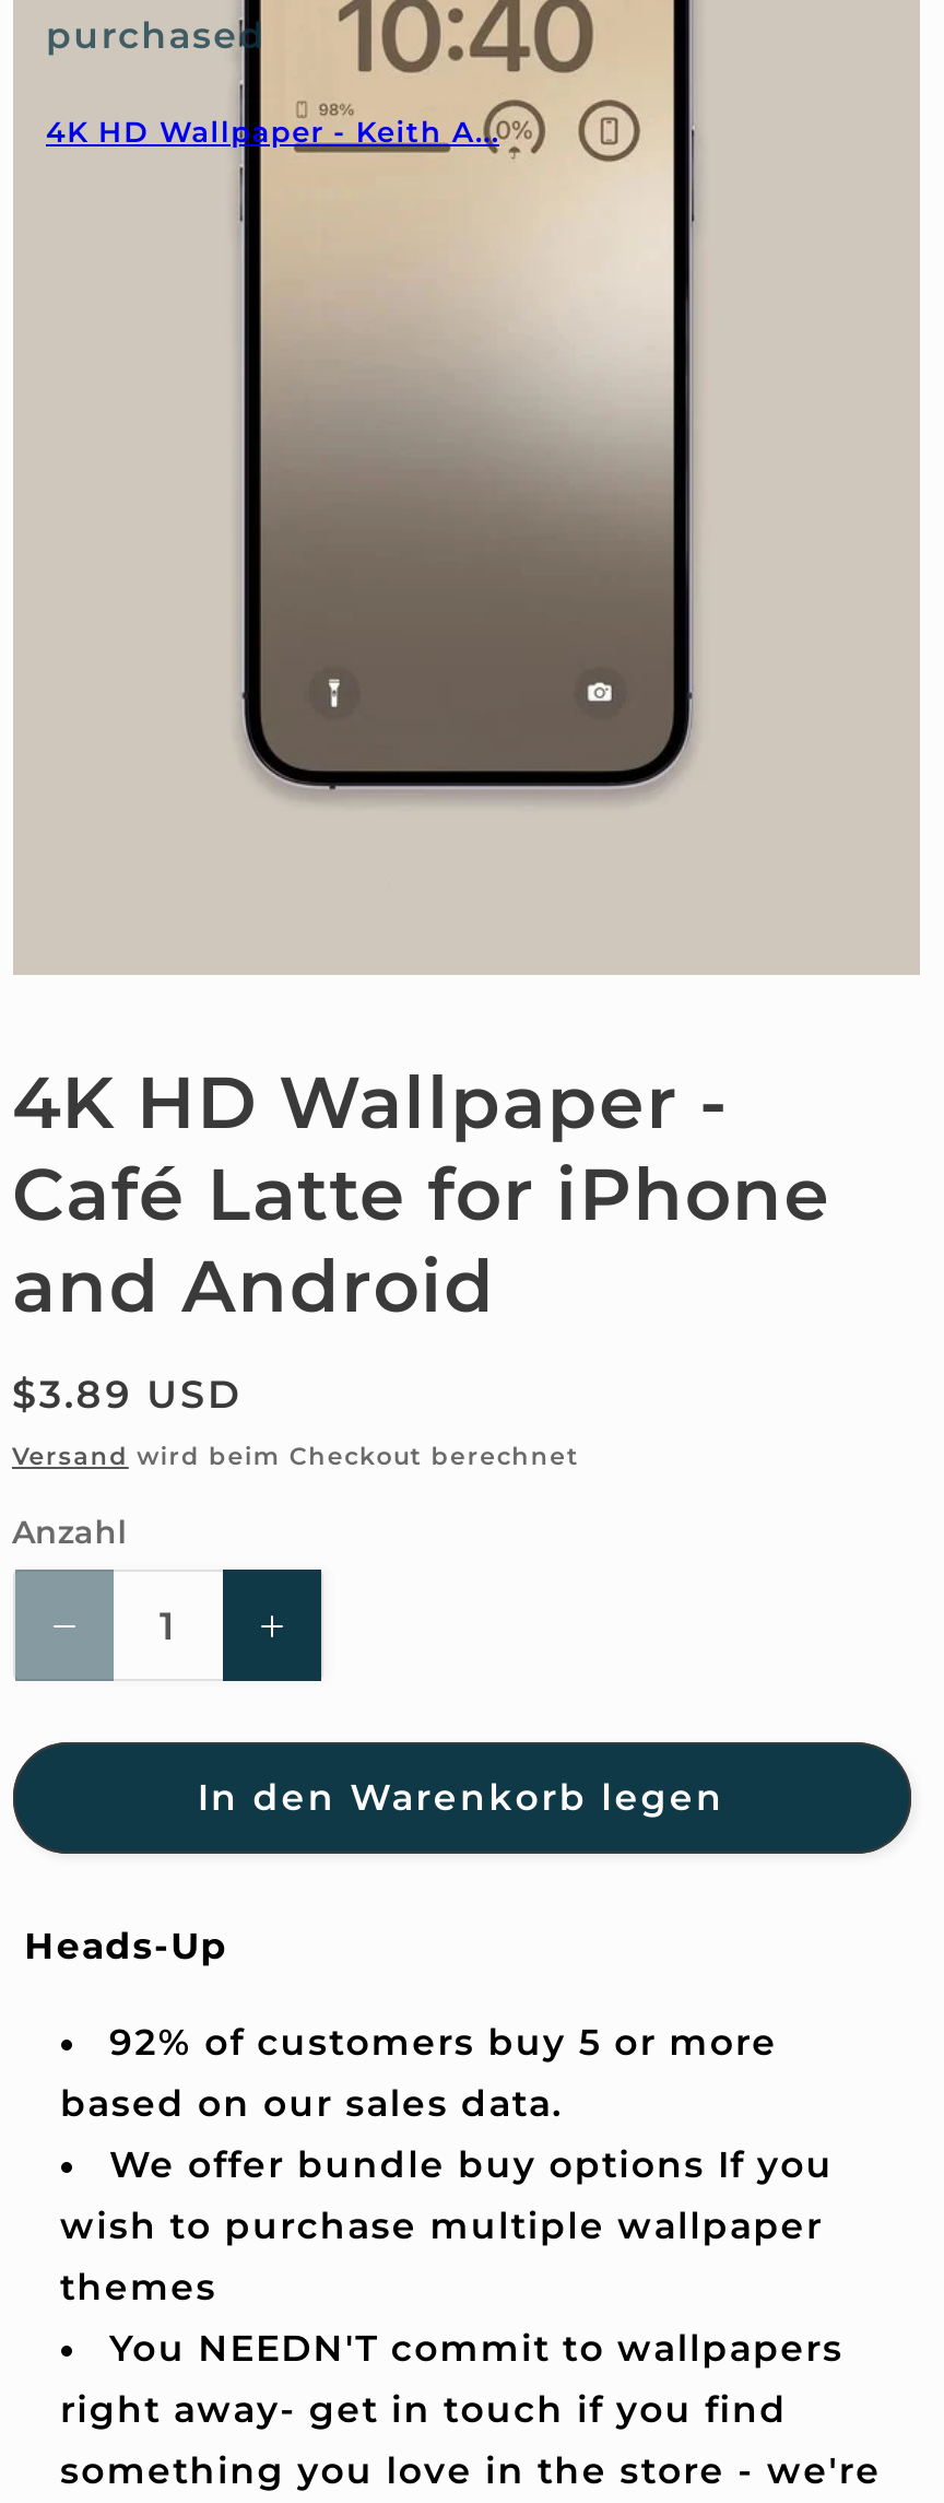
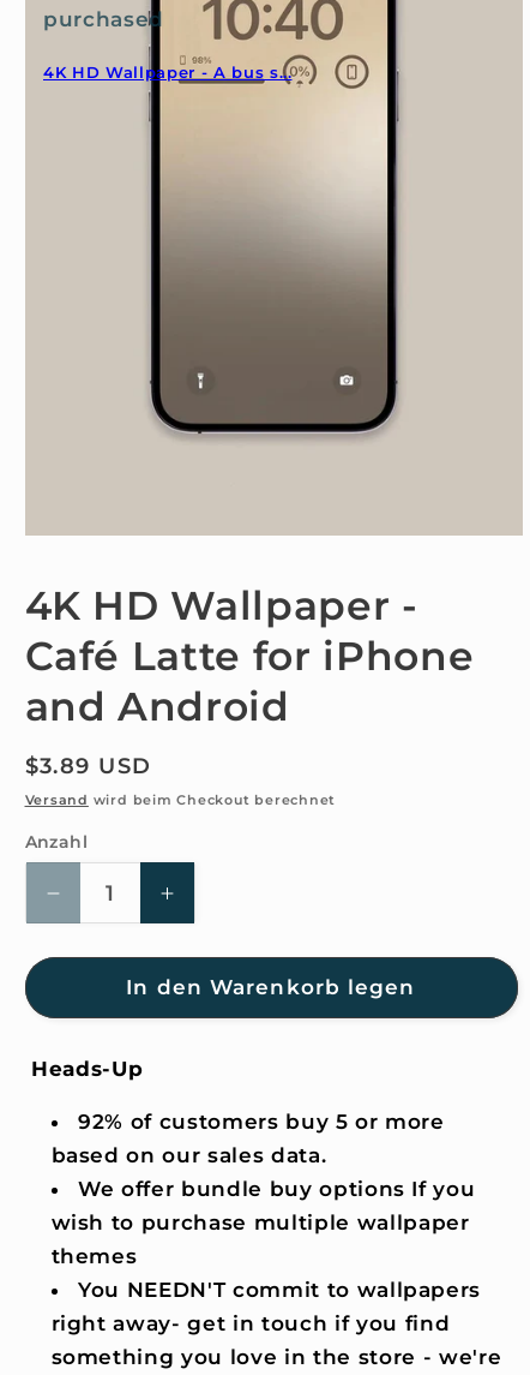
[46,113,499,148] 4K HD Wallpaper - Keith A... -> [43,62,292,81] 4K HD Wallpaper - A bus s...

